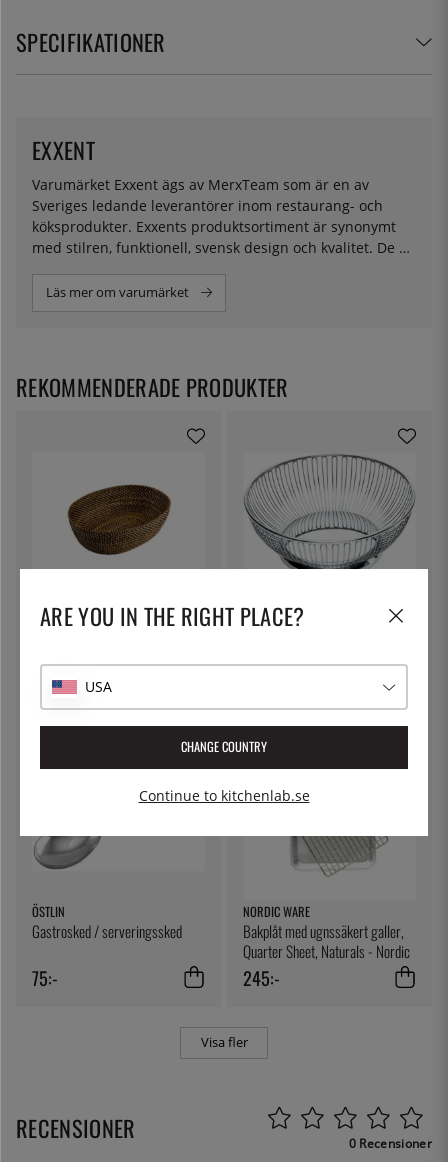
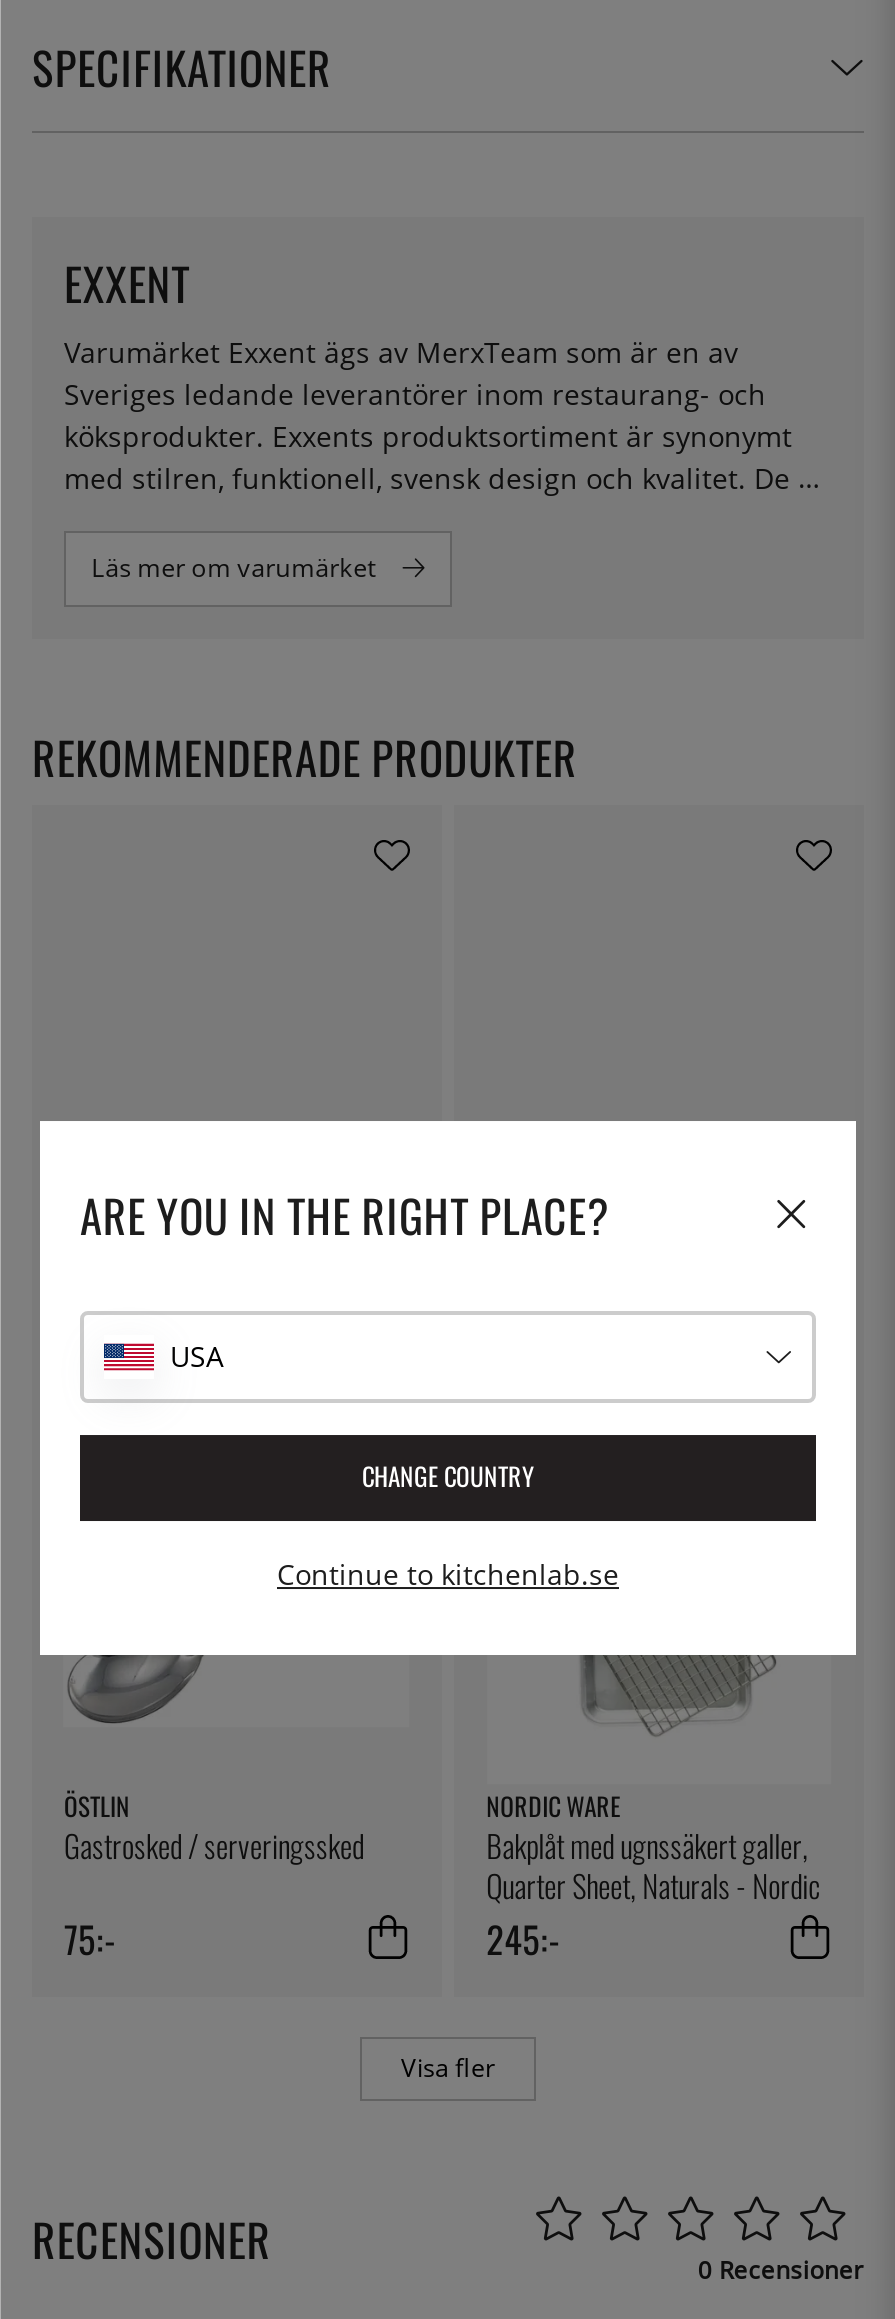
[244,454,414,570] [image] -> none
[67,484,171,555] [image] -> none

